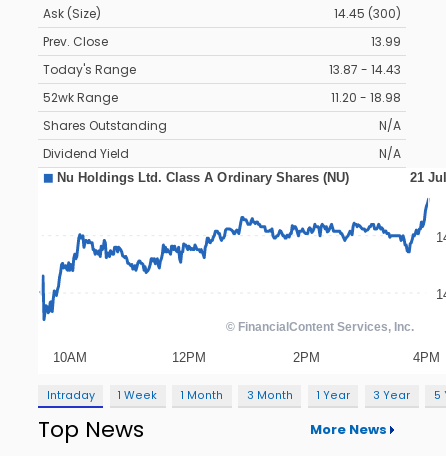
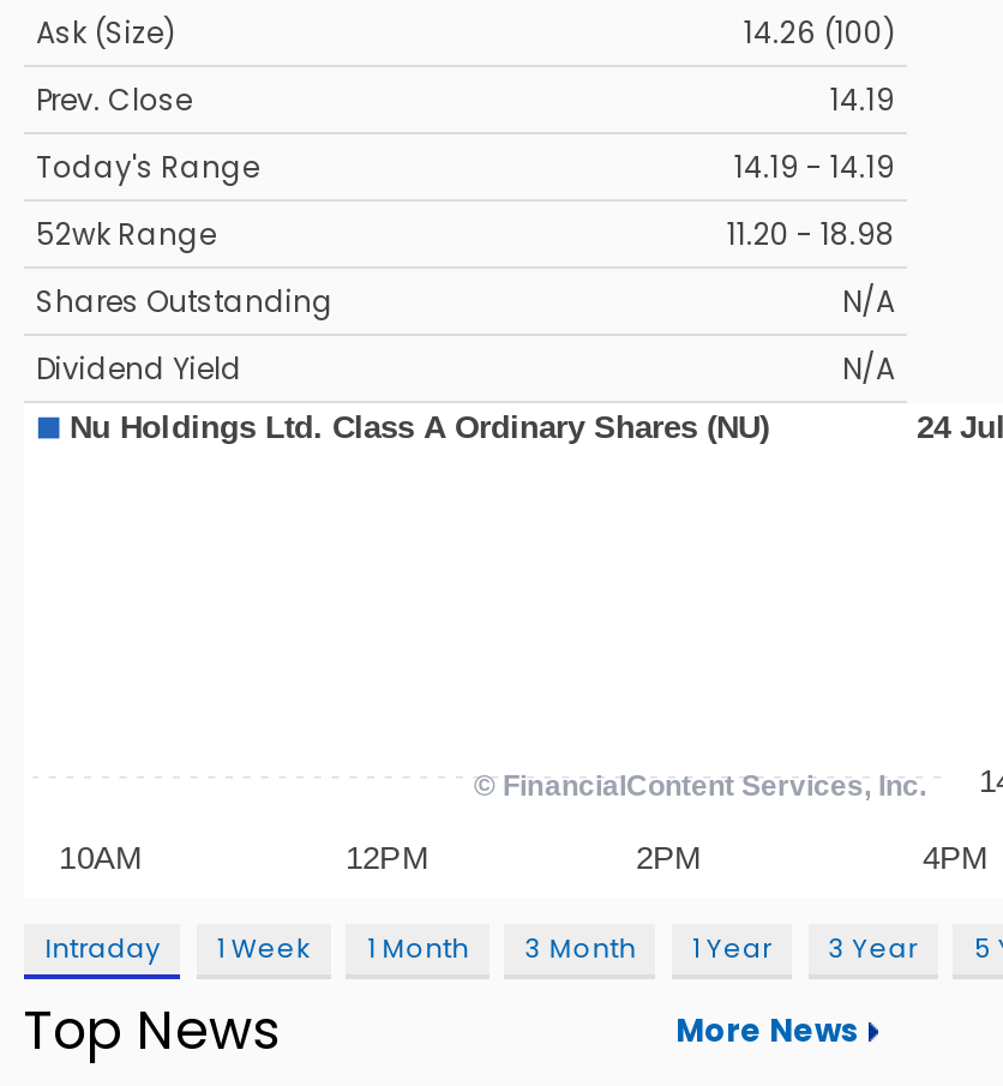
[334,5,401,22] 14.45 (300) -> [744,13,895,54] 14.26 (100)
[371,33,401,50] 13.99 -> [830,80,895,121] 14.19
[329,61,401,78] 13.87 - 14.43 -> [734,147,895,188] 14.19 - 14.19
[39,197,443,330] [image] -> none

